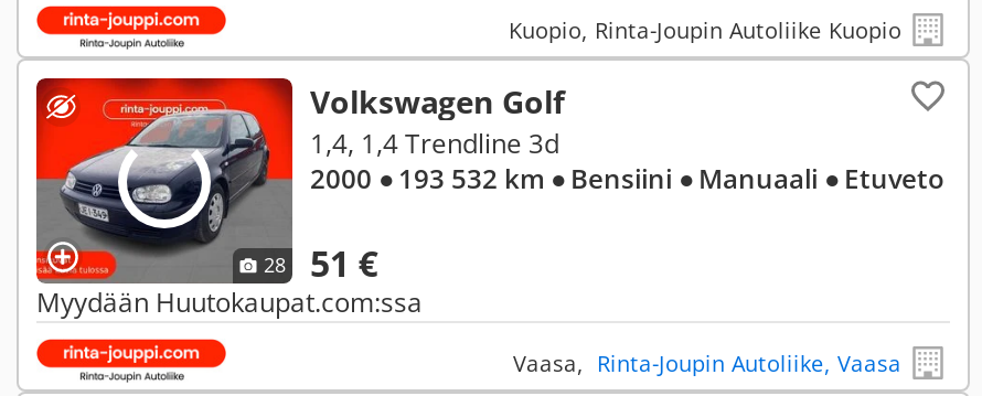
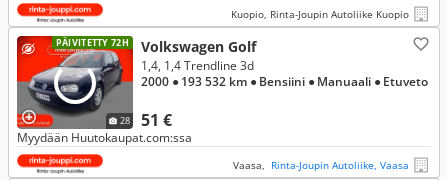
none -> [56,36,129,49] PÄIVITETTY 72H

